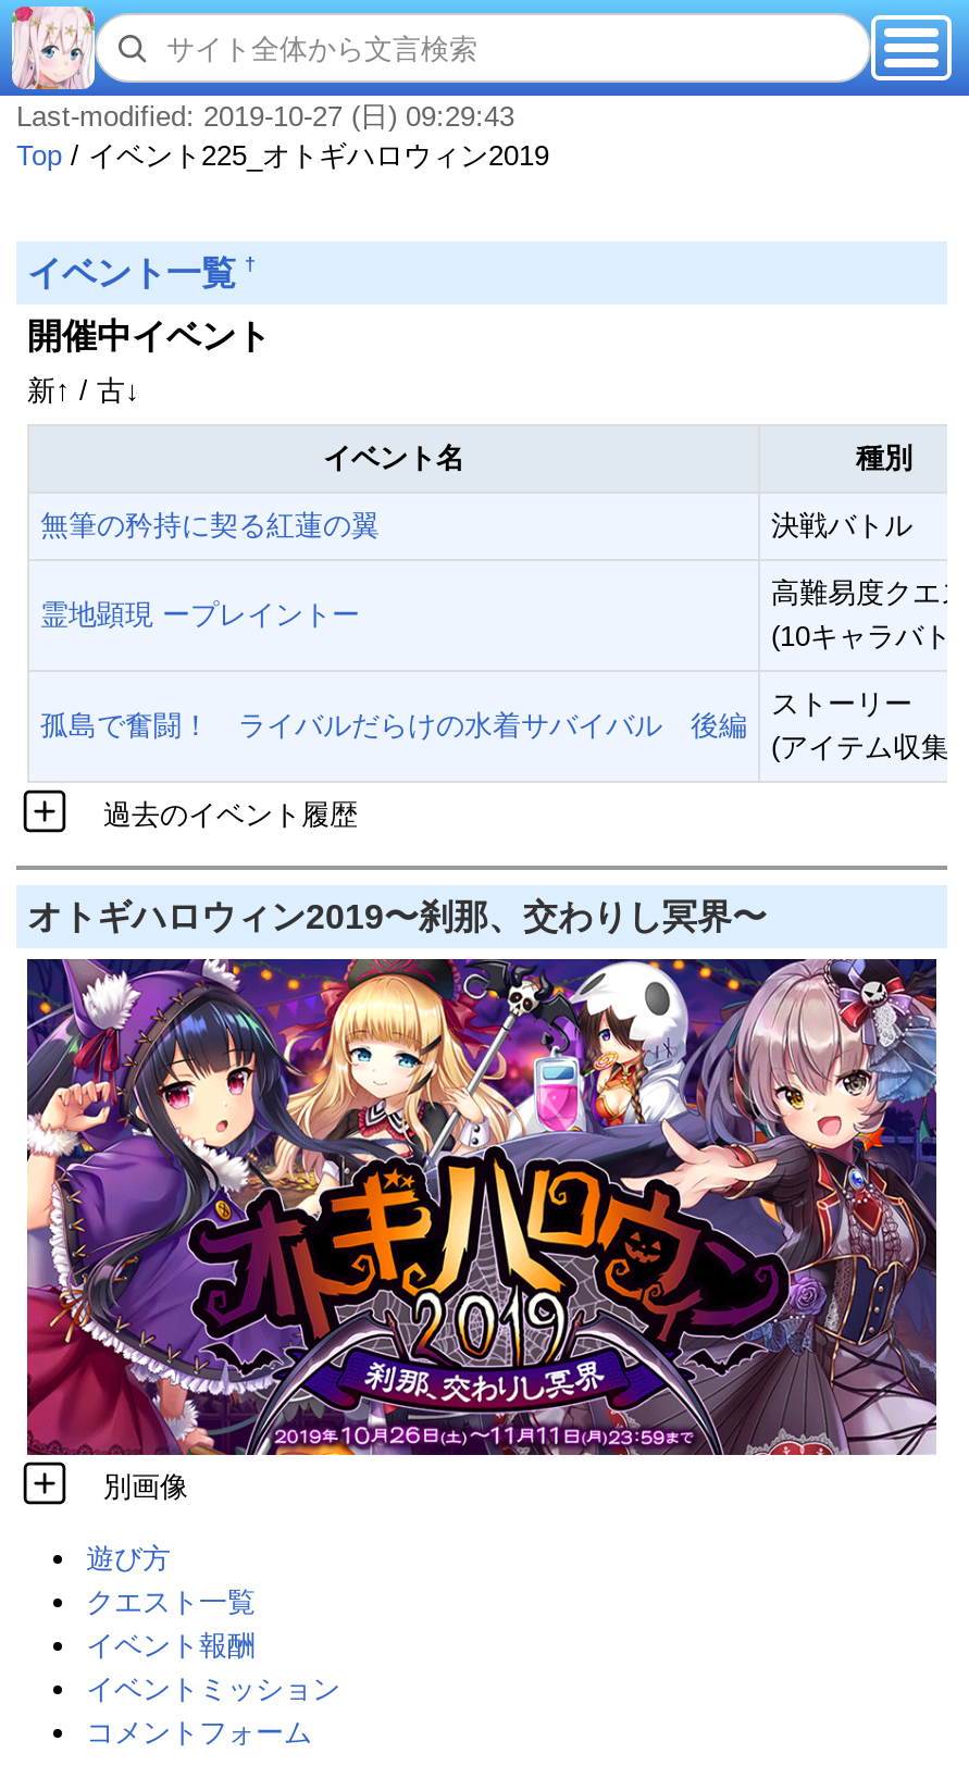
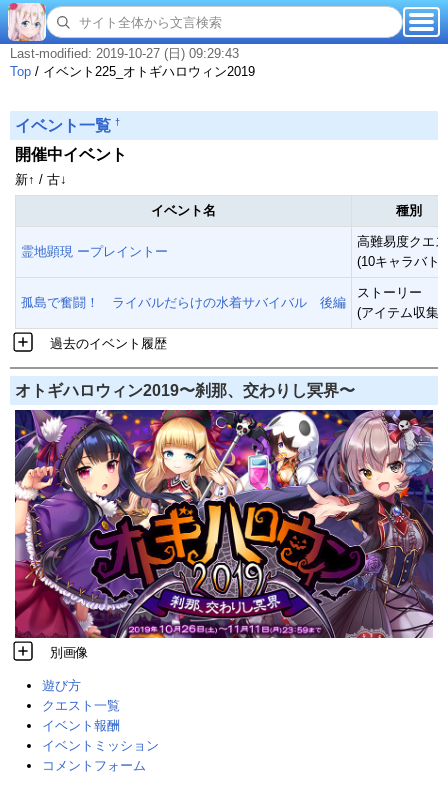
[40,509,912,542] 無筆の矜持に契る紅蓮の翼 | 決戦バトル -> none

